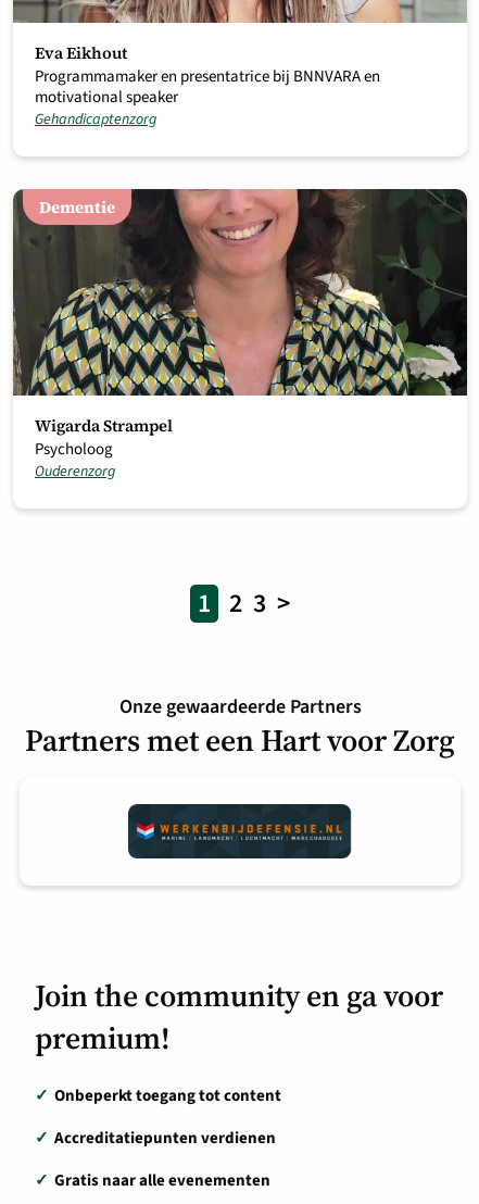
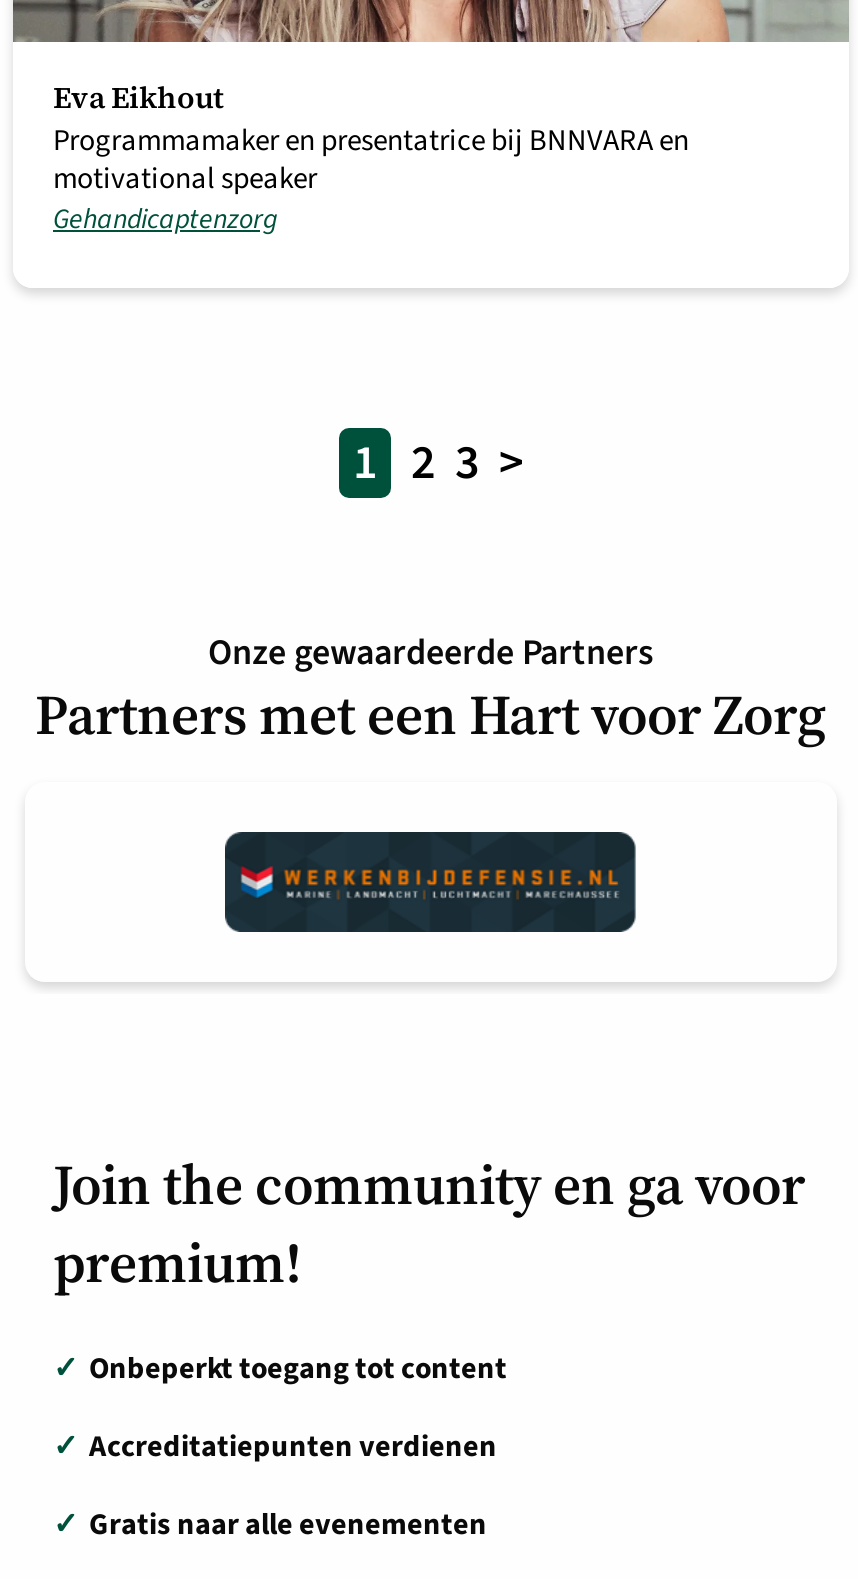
[12,188,468,397] [image] | Dementie -> none
[35,414,173,482] Wigarda Strampel | Psycholoog | Ouderenzorg -> none

